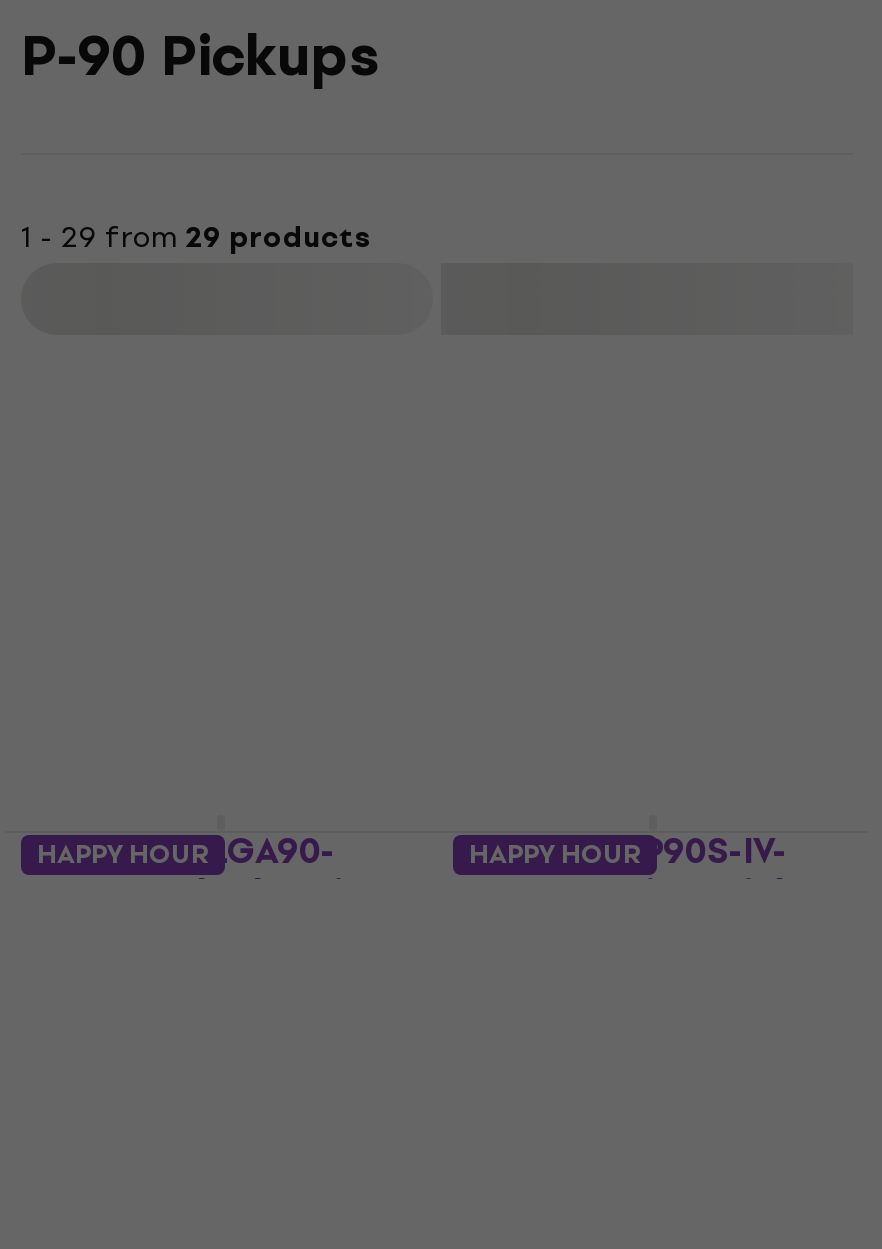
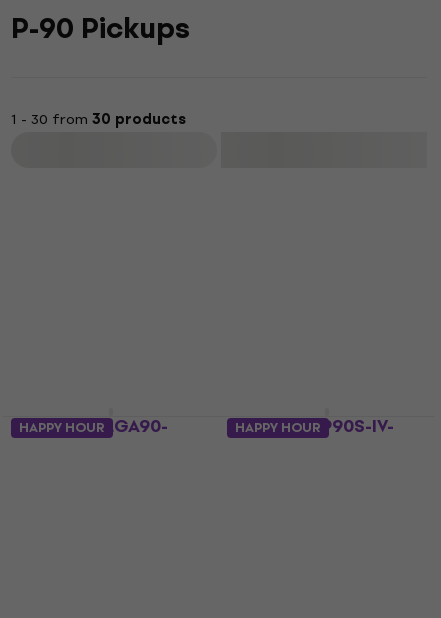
[21,215,371,261] 1 - 29 from 29 products -> [11,108,186,131] 1 - 30 from 30 products

